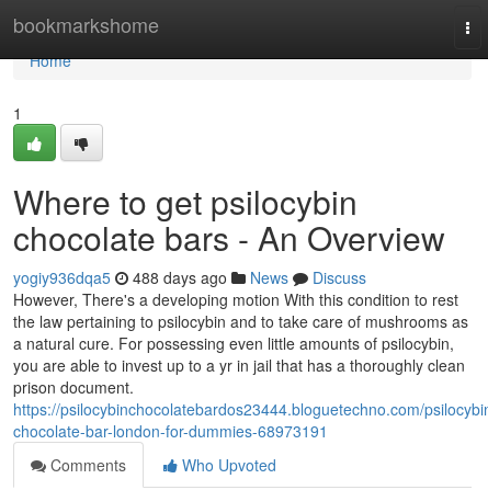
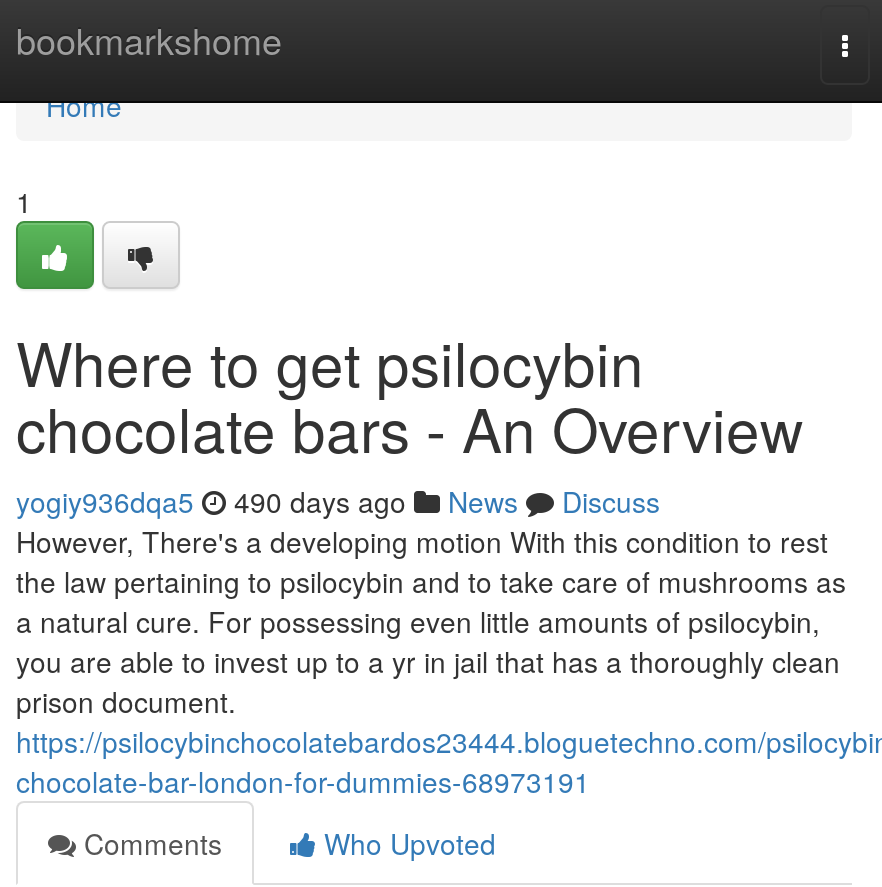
[13,266,366,288] yogiy936dqa5 488 days ago News Discuss -> [16,481,660,521] yogiy936dqa5 490 days ago News Discuss

